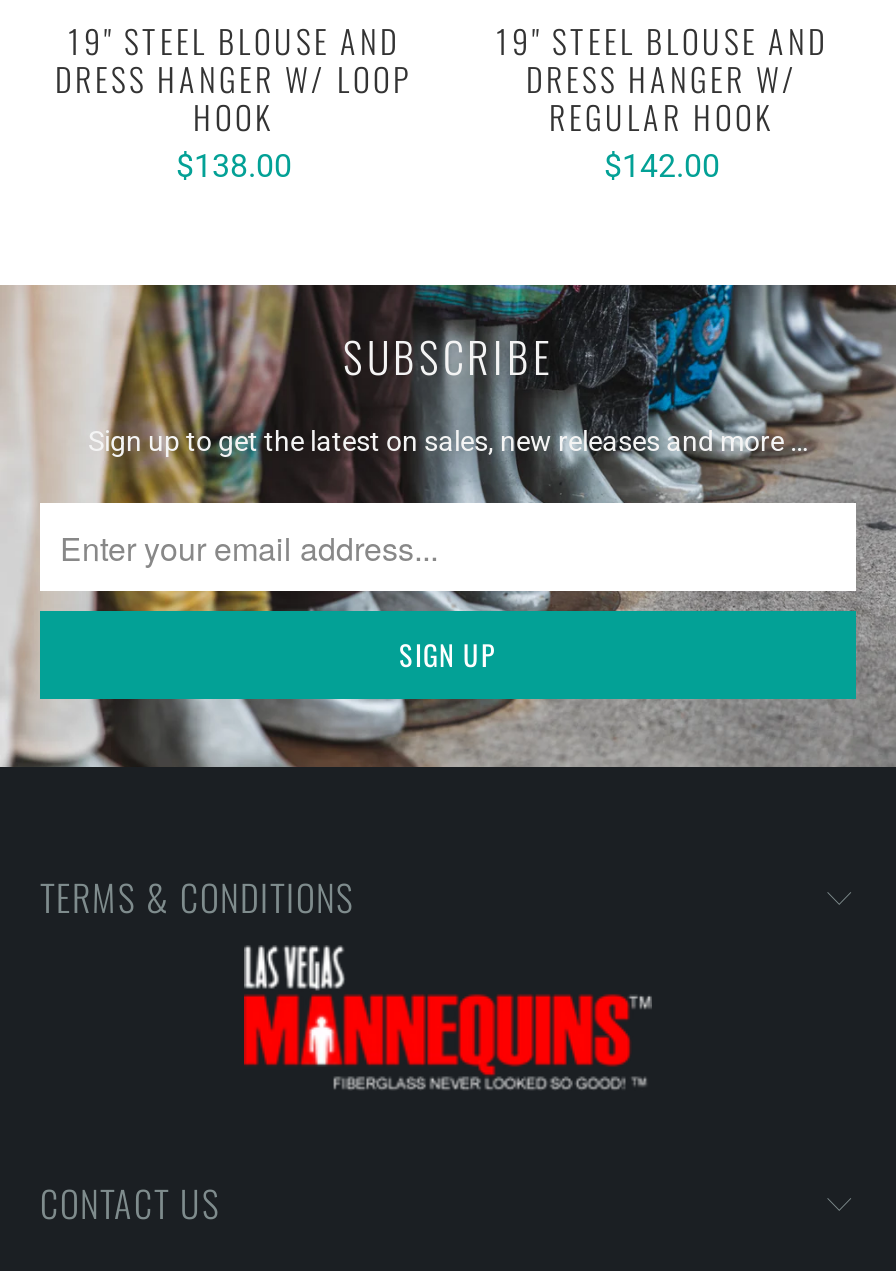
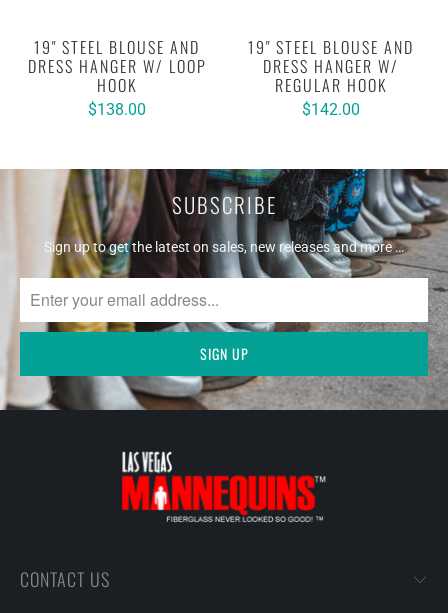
[40,872,354,924] TERMS & CONDITIONS -> none

